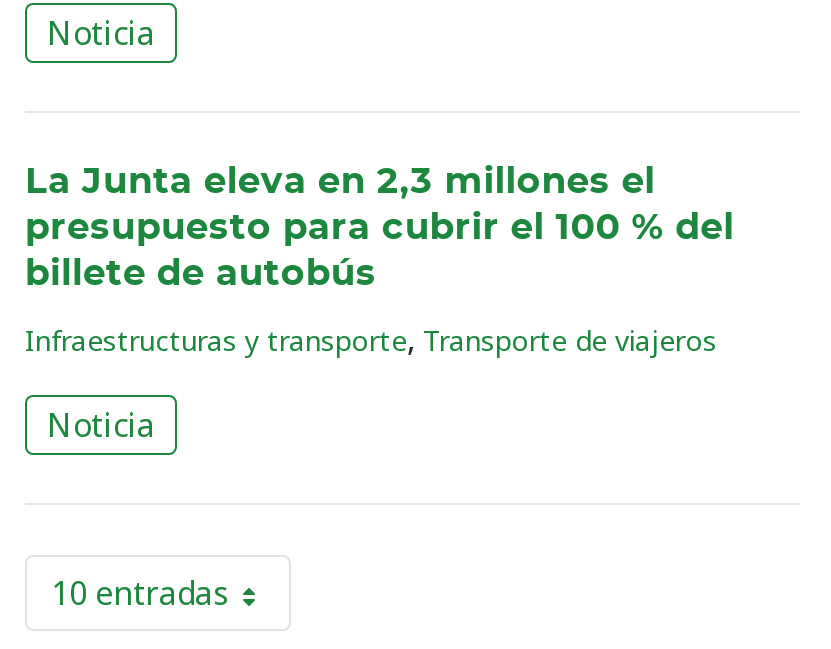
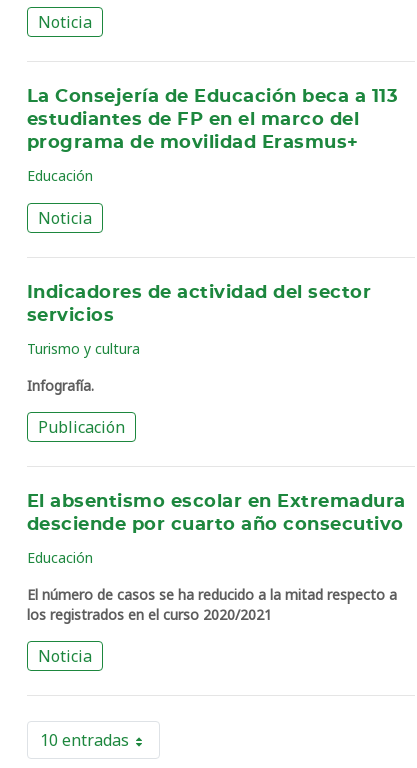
[25,165,734,361] La Junta eleva en 2,3 millones el | presupuesto para cubrir el 100 % del | billete de autobús | Infraestructuras y transporte, Transporte de viajeros -> [27,88,406,624] La Consejería de Educación beca a 113 | estudiantes de FP en el marco del | programa de movilidad Erasmus+ | Educación | Noticia | Indicadores de actividad del sector | servicios | Turismo y cultura | Infografía. | Publicación | El absentismo escolar en Extremadura | desciende por cuarto año consecutivo | Educación | El número de casos se ha reducido a la mitad respecto a | los registrados en el curso 2020/2021

